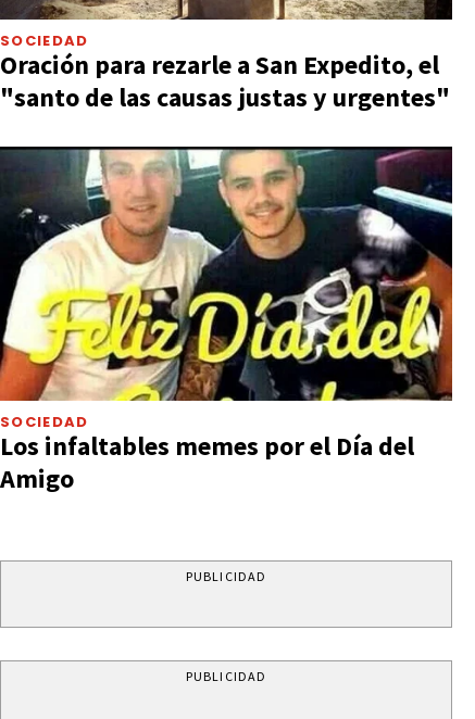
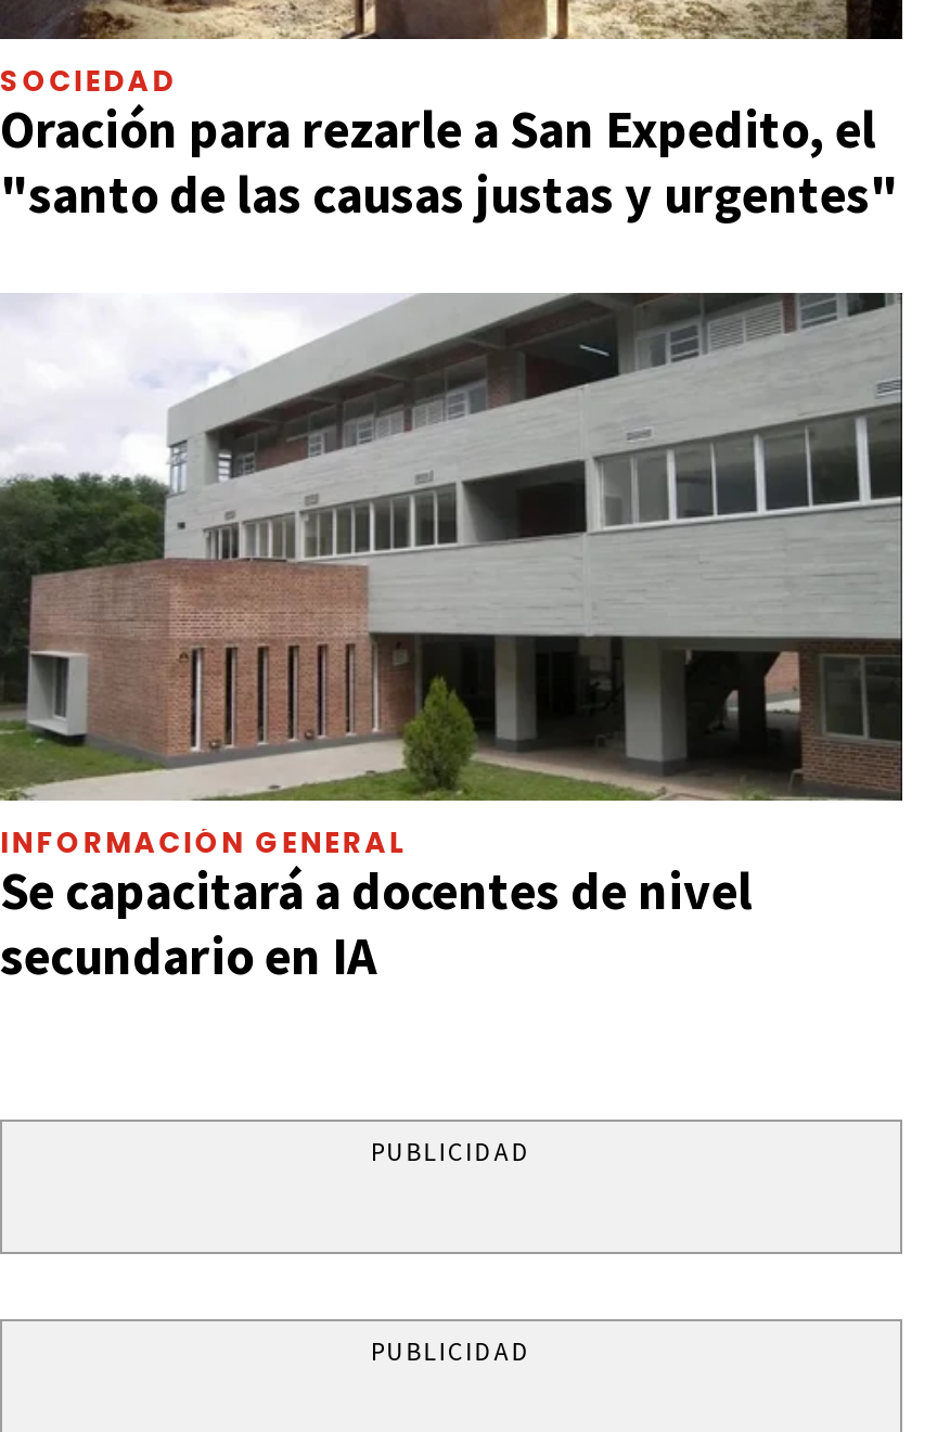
[0,146,453,495] [image] | SOCIEDAD | Los infaltables memes por el Día del | Amigo -> [0,291,904,989] [image] | INFORMACIÓN GENERAL | Se capacitará a docentes de nivel | secundario en IA

